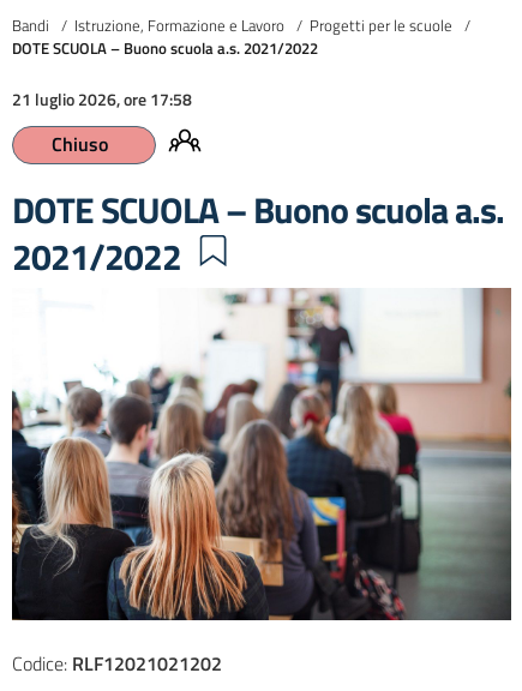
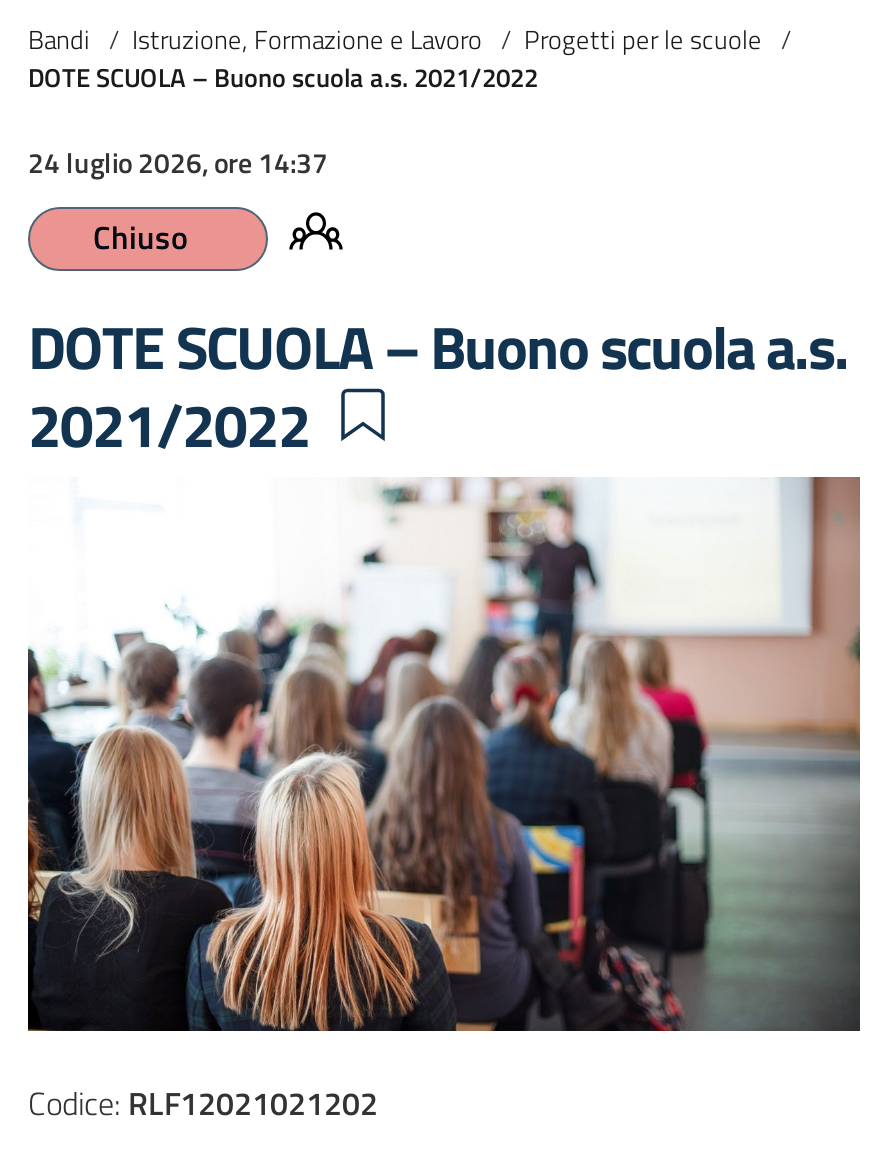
[12,86,192,112] 21 luglio 2026, ore 17:58 -> [28,141,328,183] 24 luglio 2026, ore 14:37

